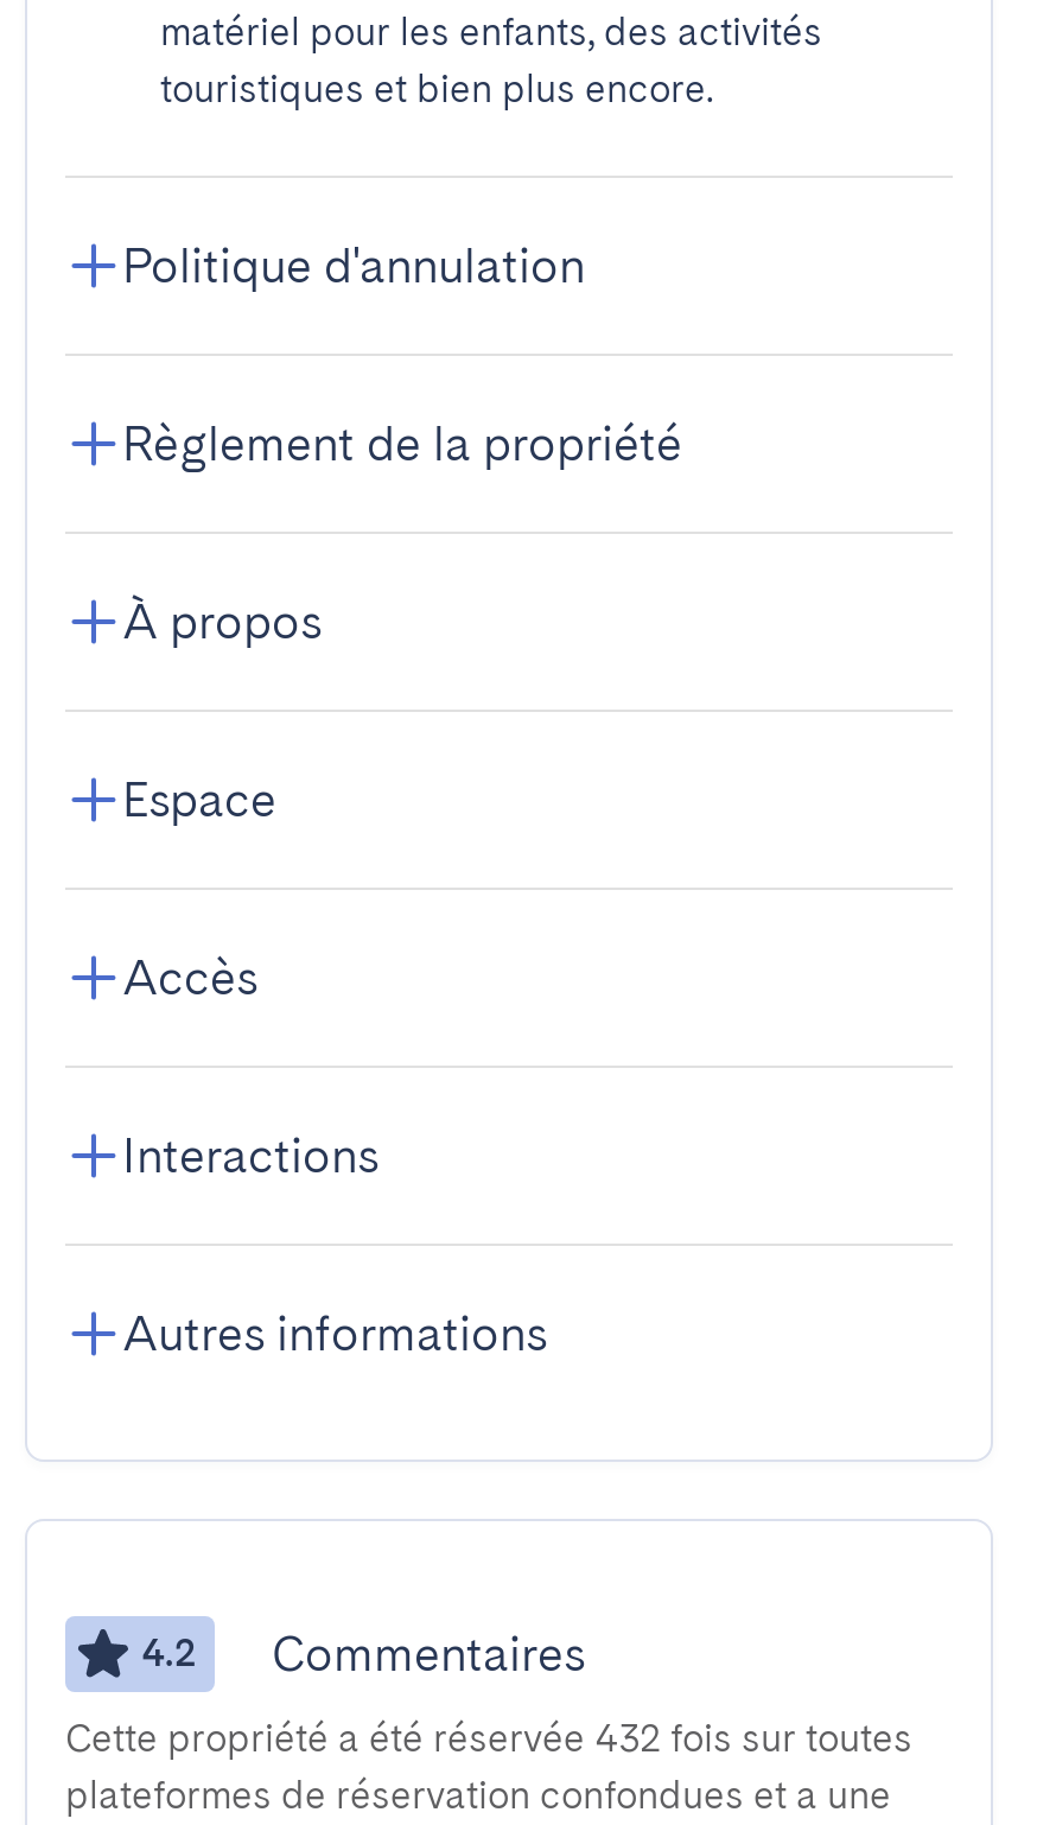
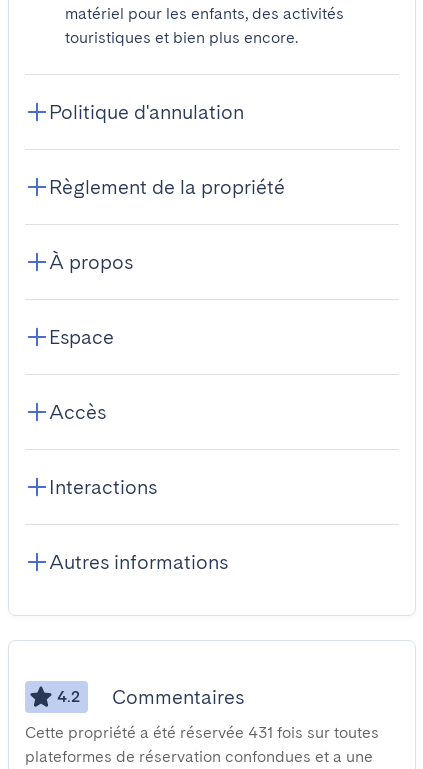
[65,1716,912,1761] Cette propriété a été réservée 432 fois sur toutes -> [25,723,379,742] Cette propriété a été réservée 431 fois sur toutes

